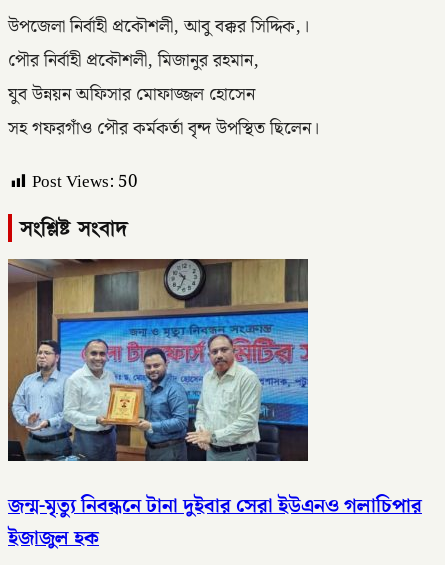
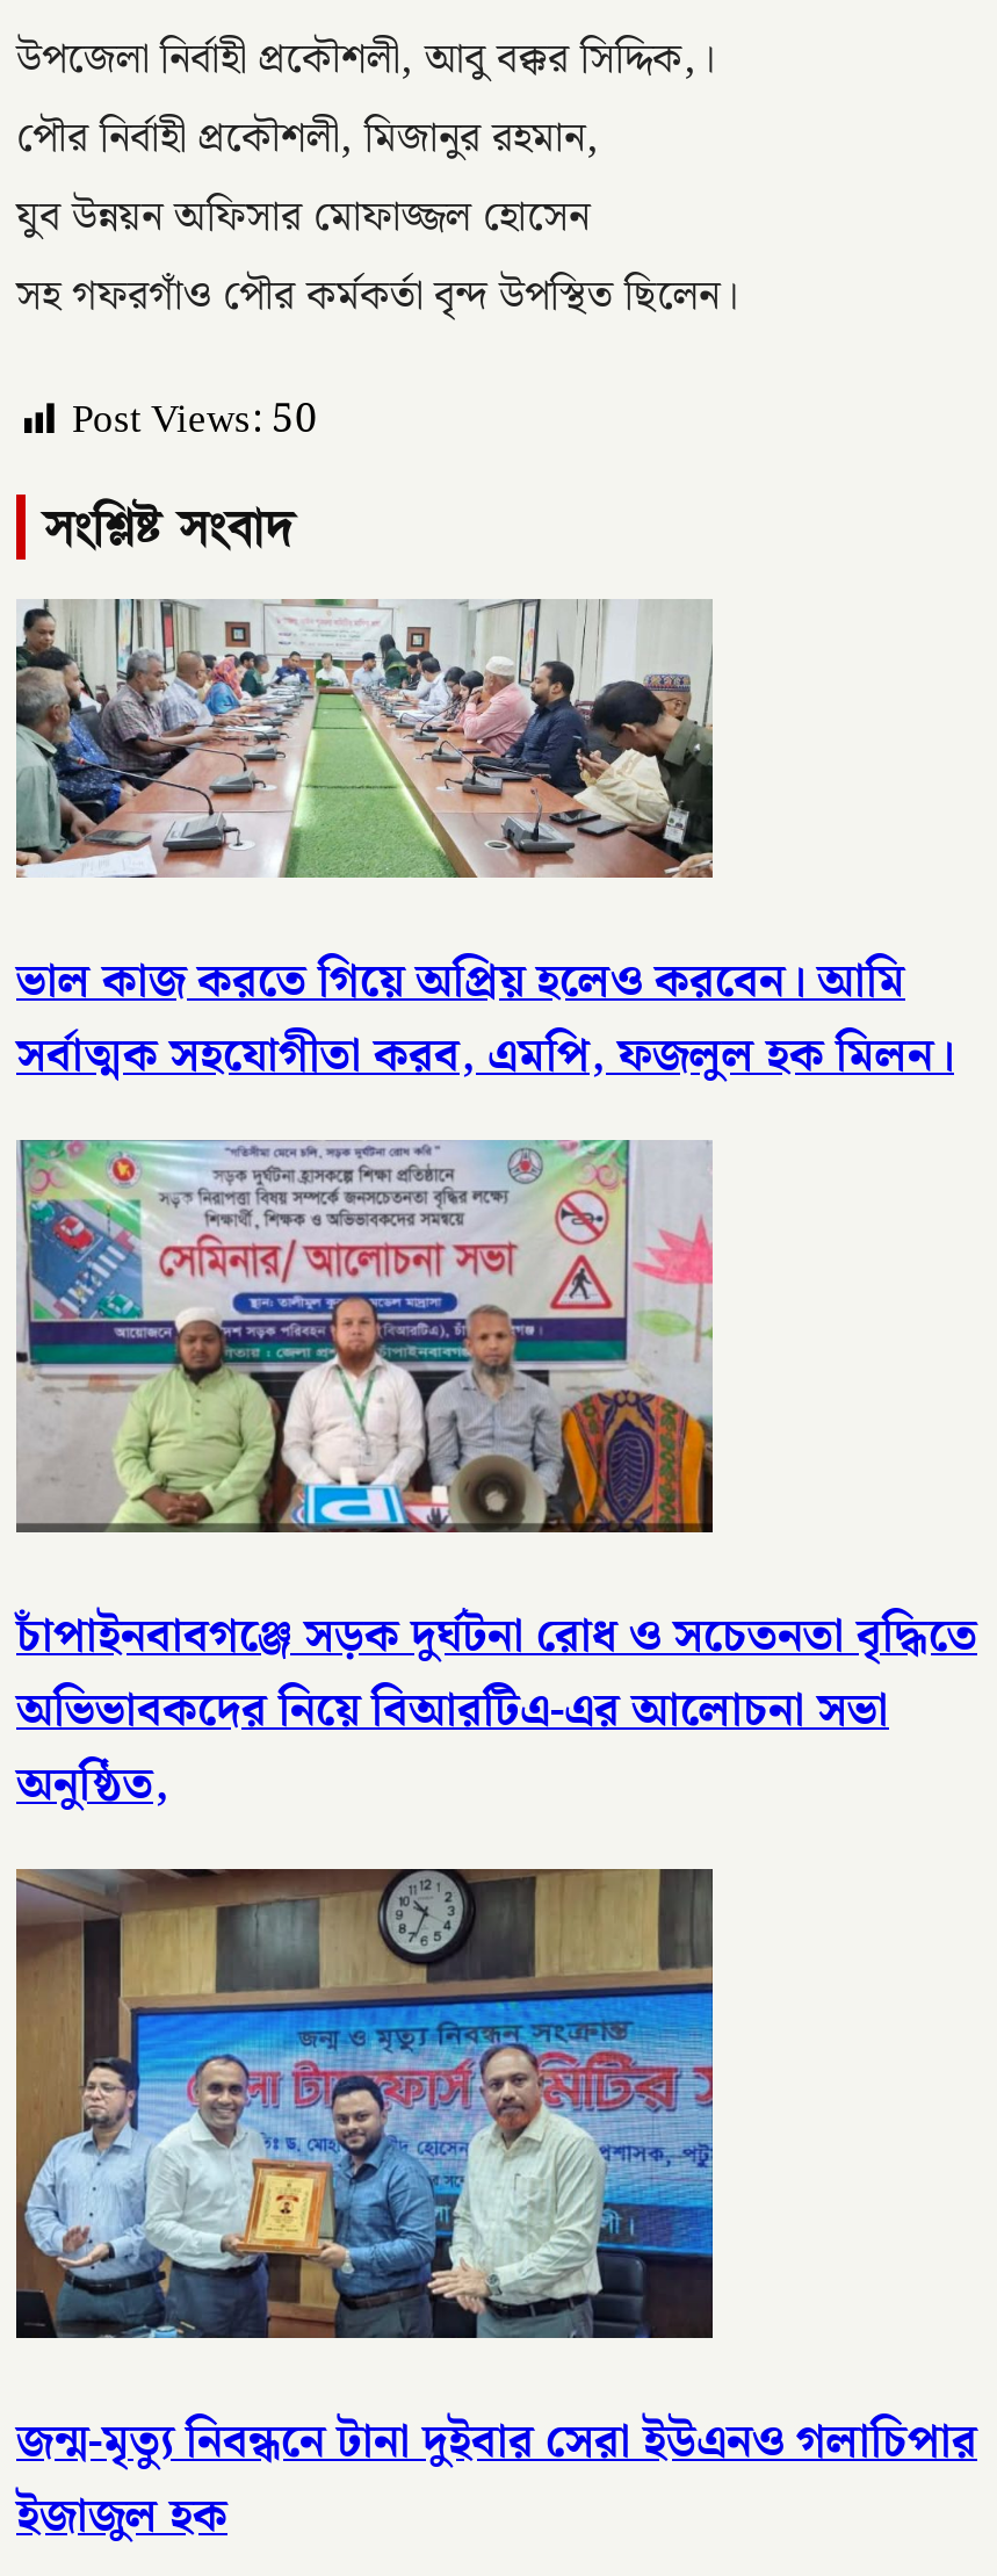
none -> [14,597,954,1094] [image] | ভাল কাজ করতে গিয়ে অপ্রিয় হলেও করবেন। আমি | সর্বাত্মক সহযোগীতা করব, এমপি, ফজলুল হক মিলন।
none -> [14,1138,977,1823] [image] | চাঁপাইনবাবগঞ্জে সড়ক দুর্ঘটনা রোধ ও সচেতনতা বৃদ্ধিতে | অভিভাবকদের নিয়ে বিআরটিএ-এর আলোচনা সভা | অনুষ্ঠিত,

